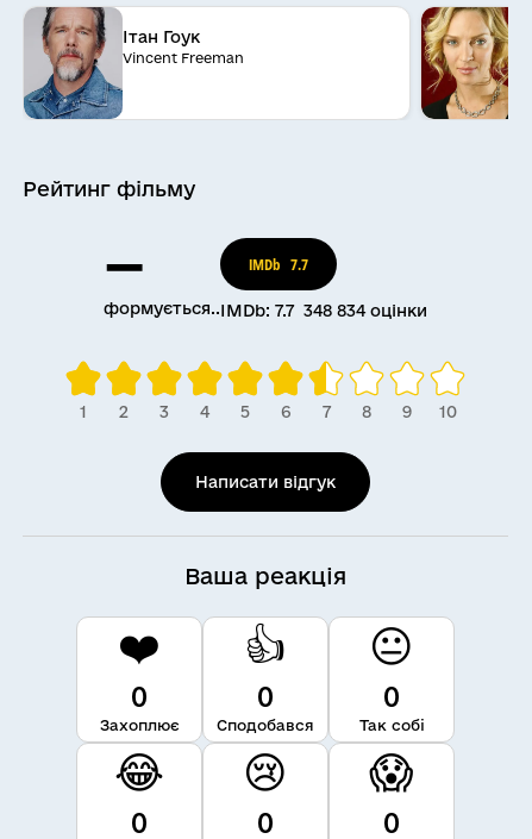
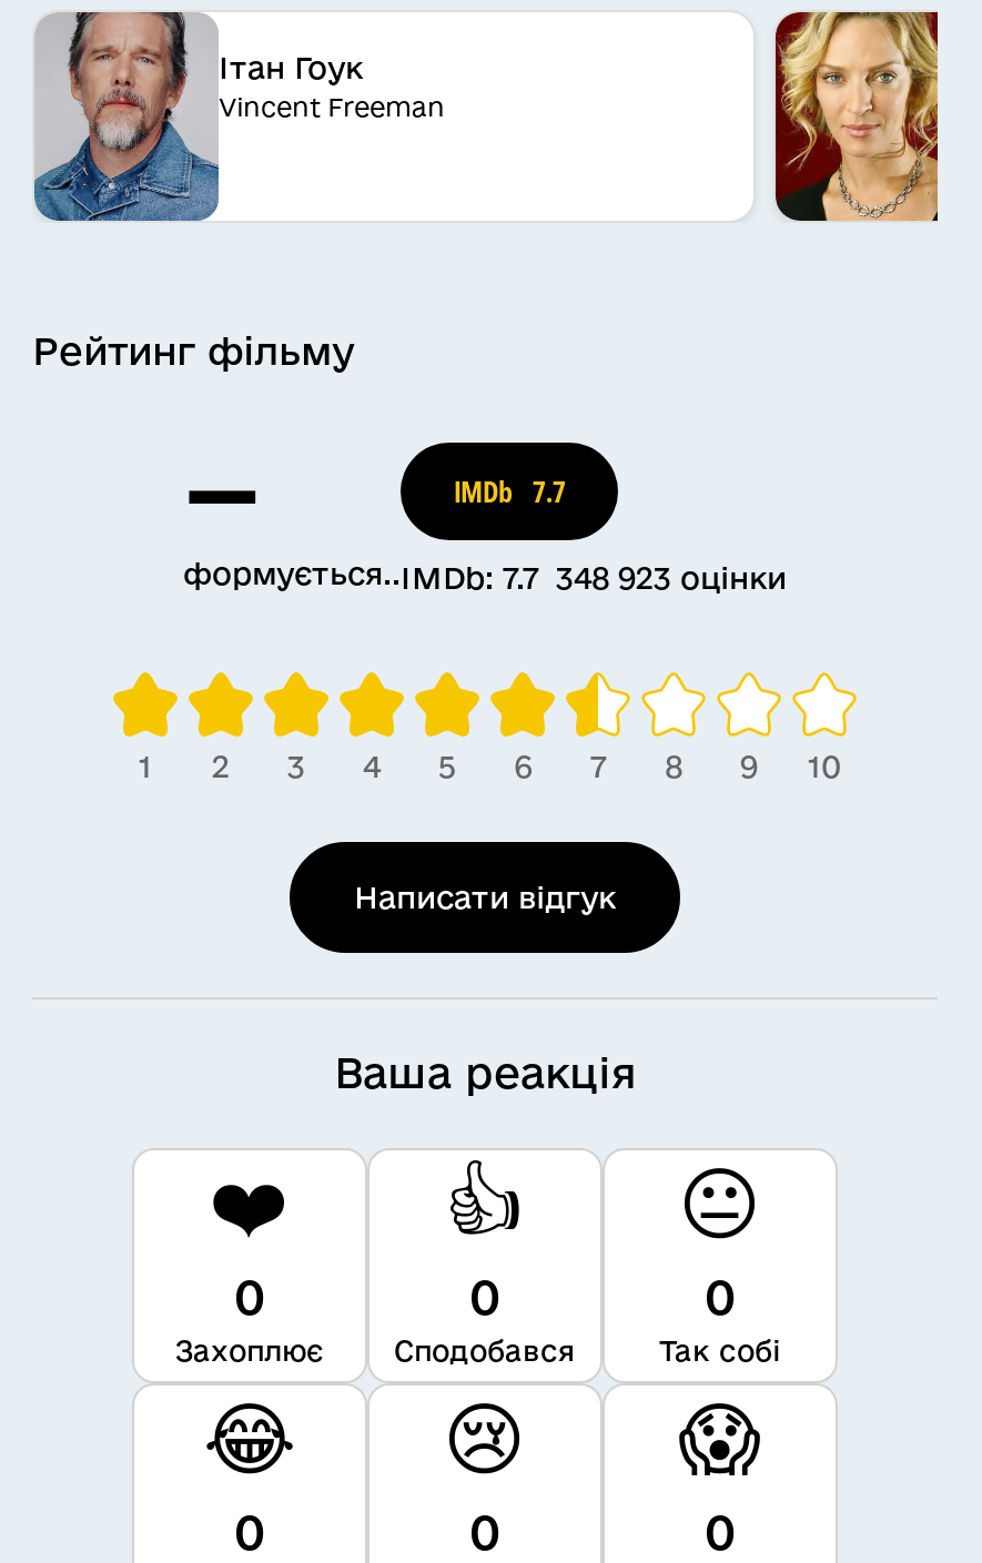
[104,299,427,320] формується.. IMDb: 7.7 348 834 оцінки -> [183,556,787,596] формується.. IMDb: 7.7 348 923 оцінки

